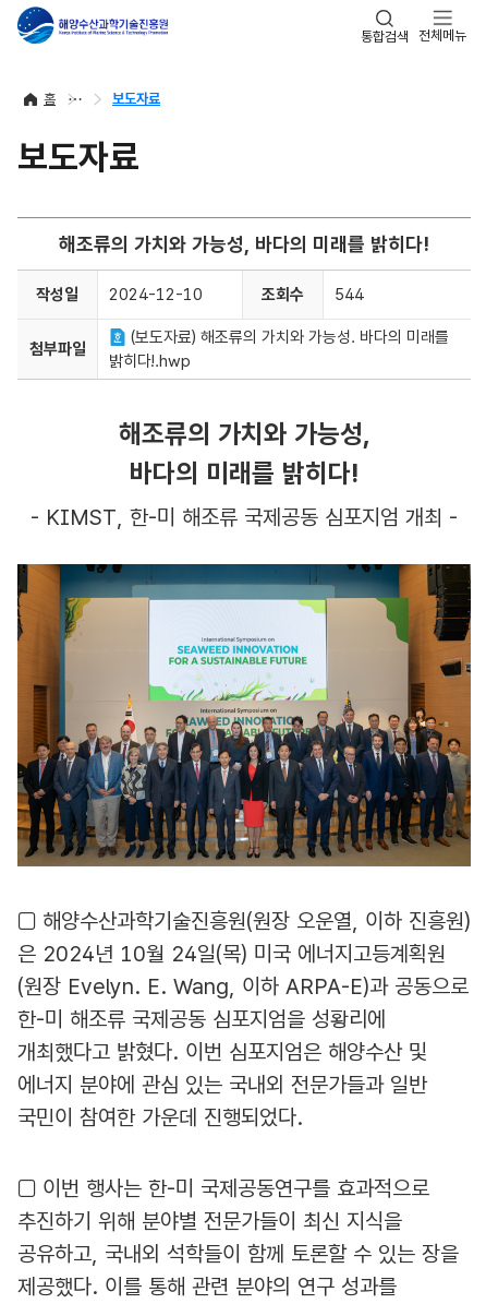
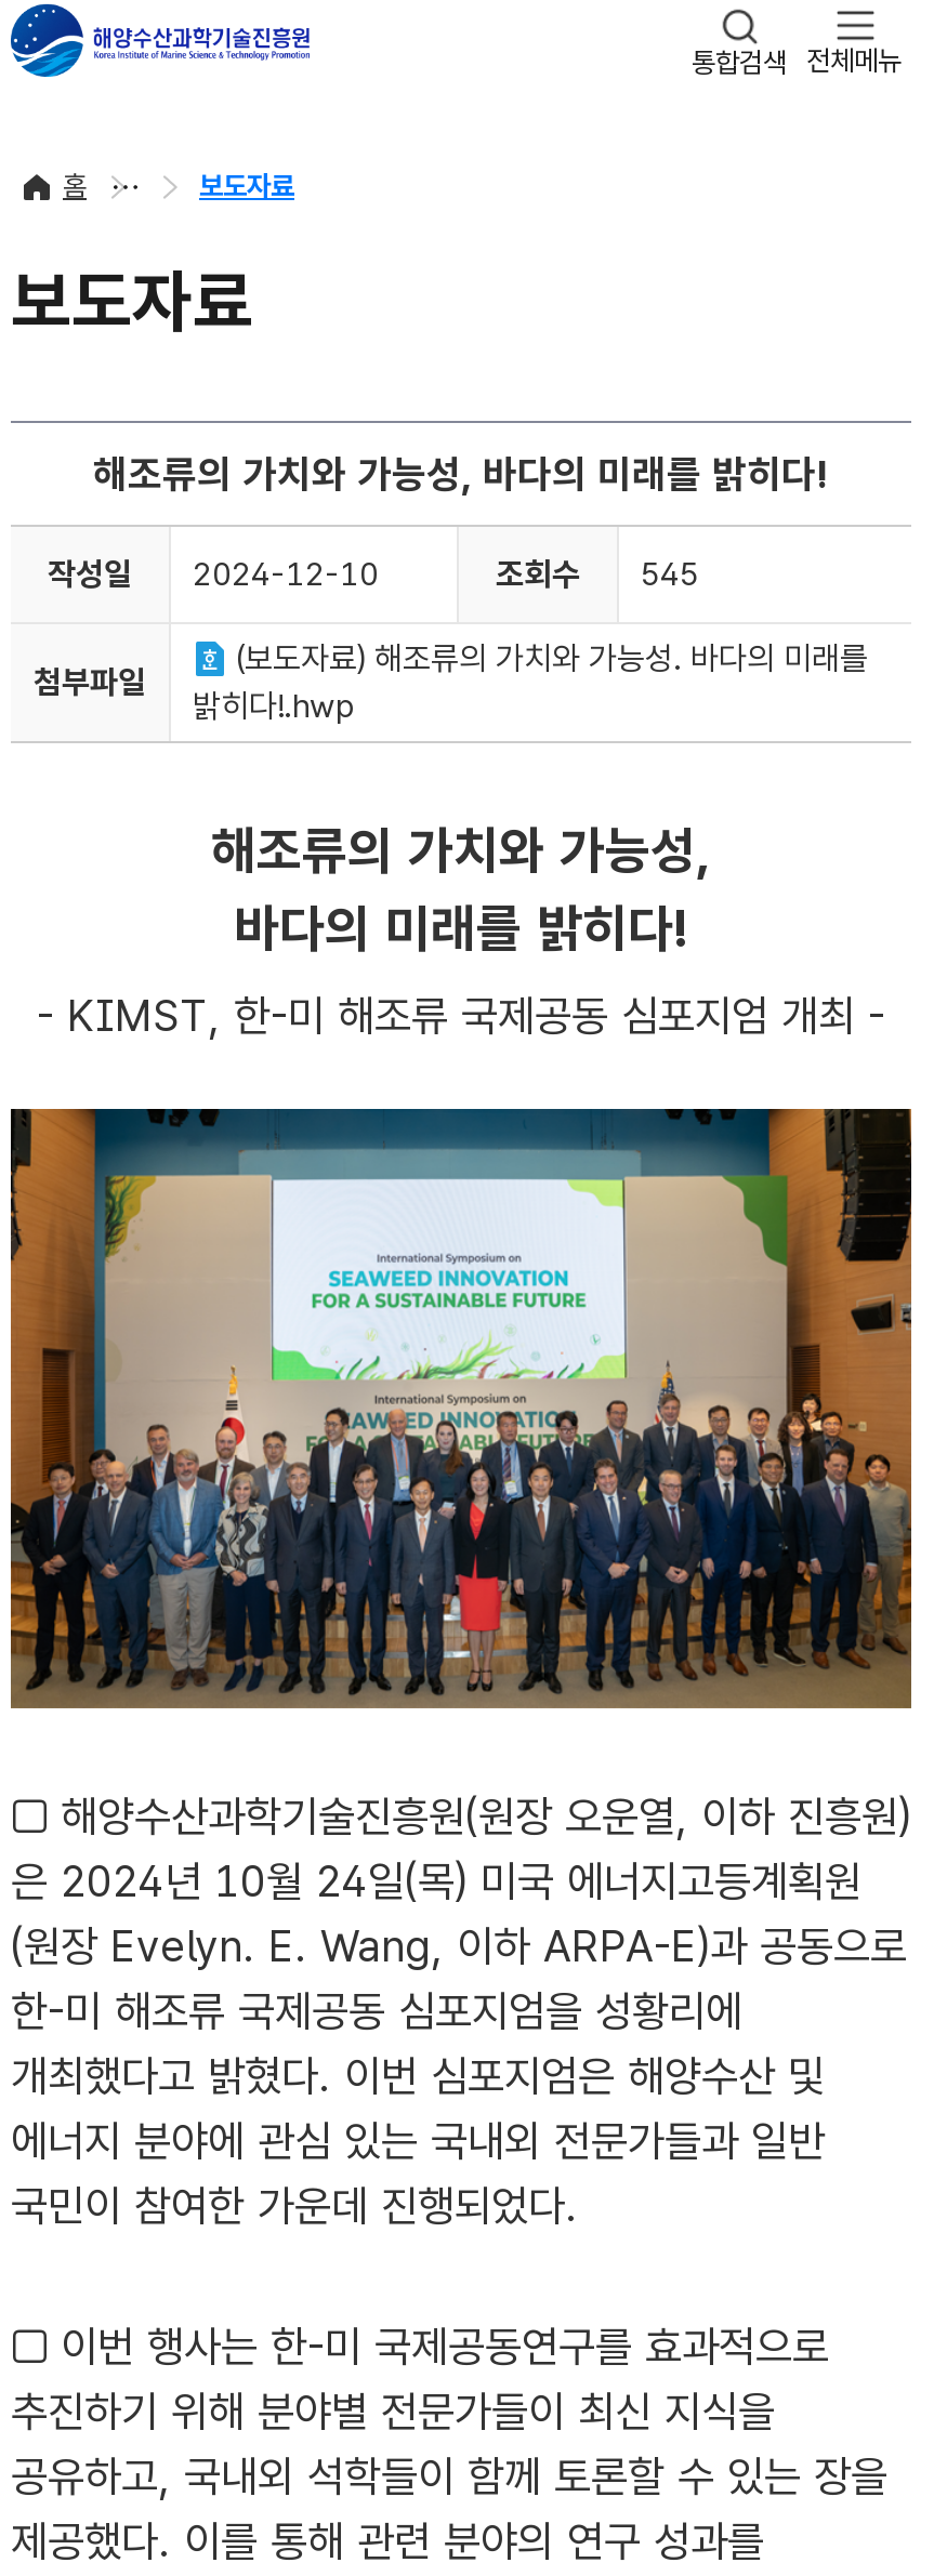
[262,285,364,304] 조회수 544 -> [496,555,699,594] 조회수 545

